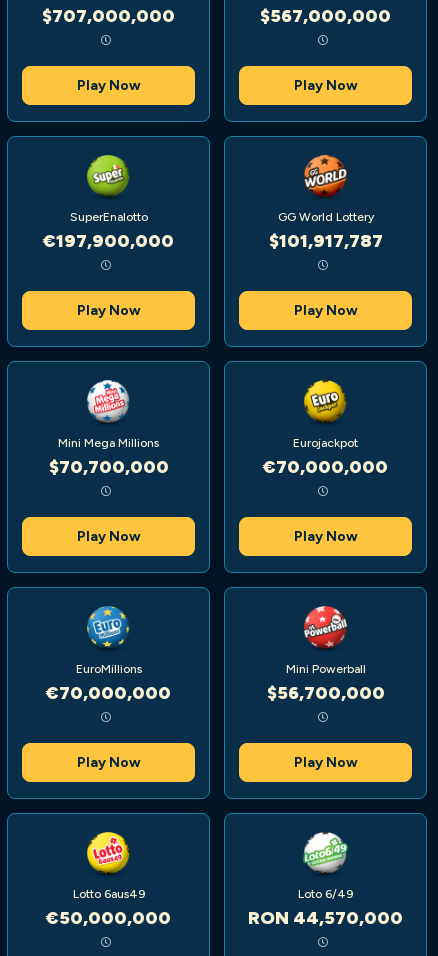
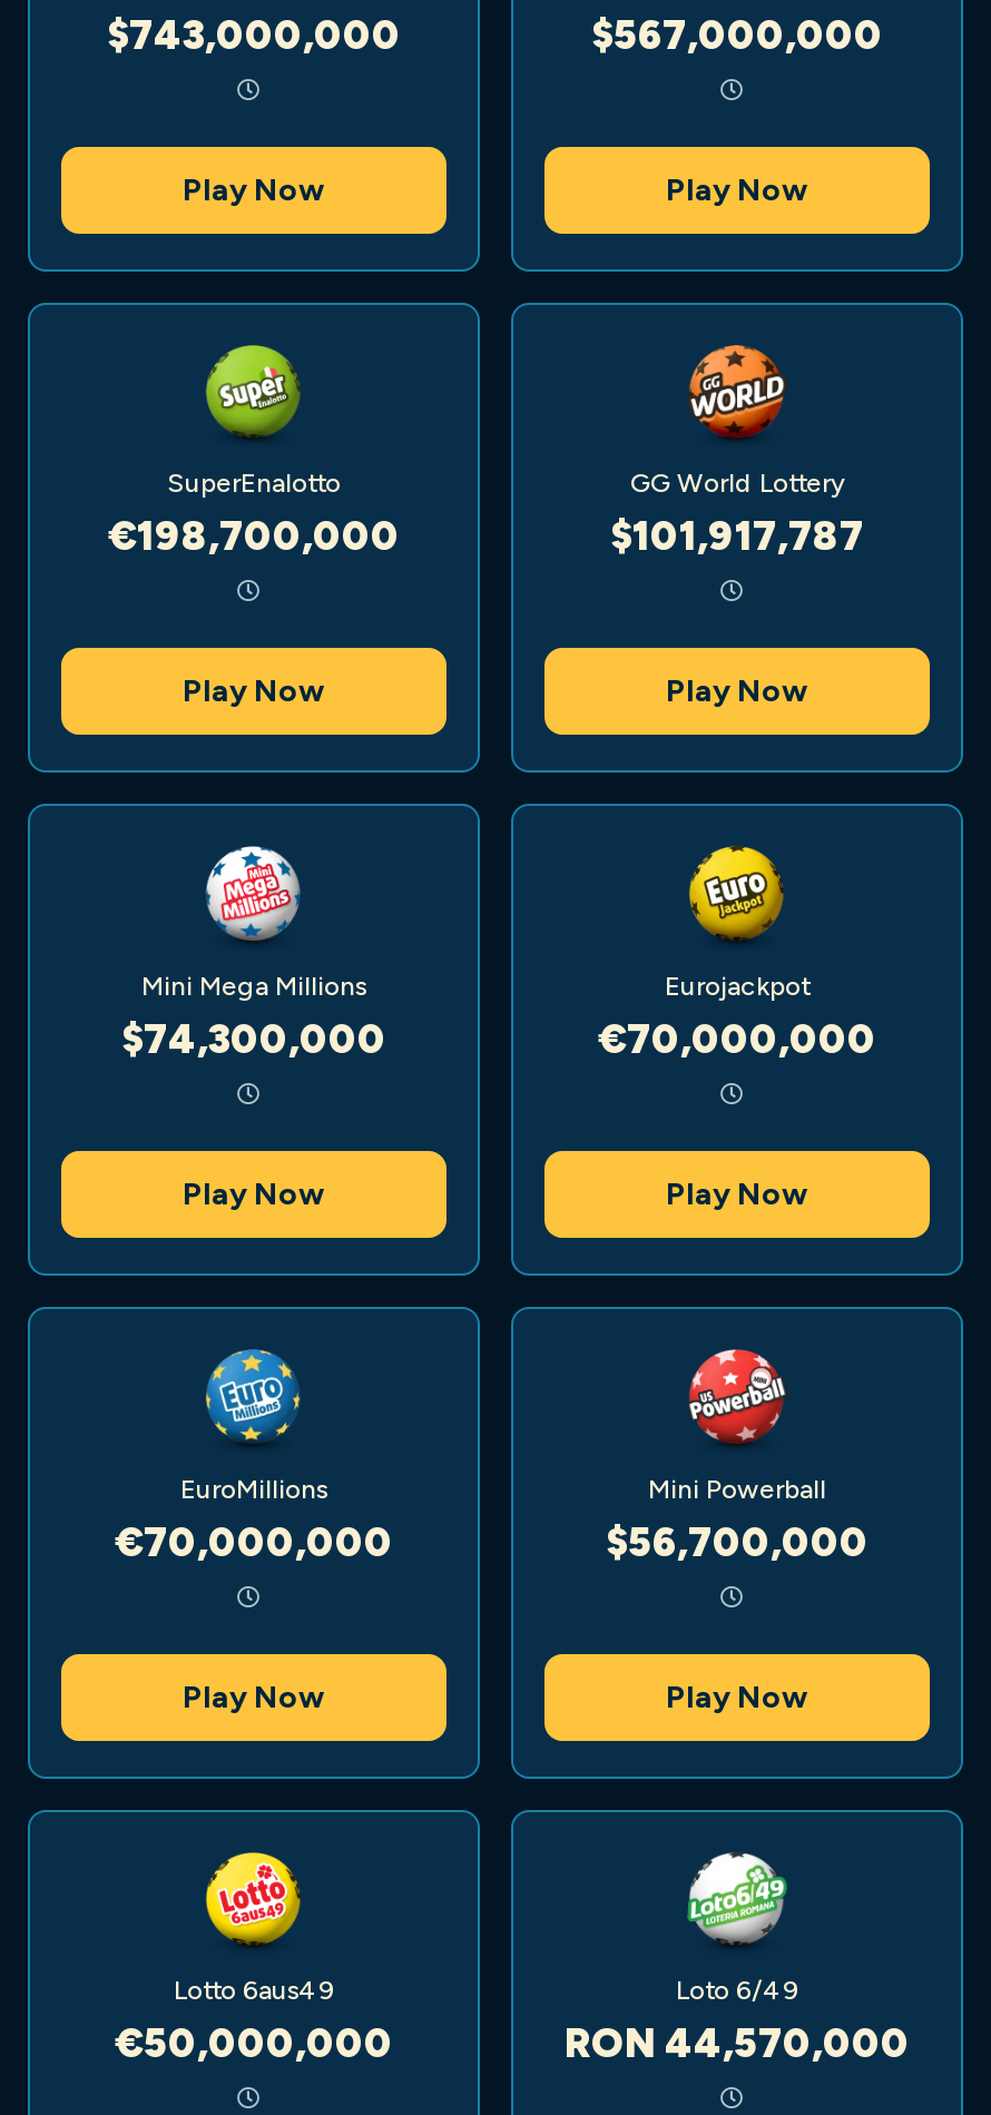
[42,5,175,27] $707,000,000 -> [107,10,401,59] $743,000,000
[43,230,174,252] €197,900,000 -> [108,513,400,562] €198,700,000
[48,456,168,478] $70,700,000 -> [121,1015,386,1064] $74,300,000

